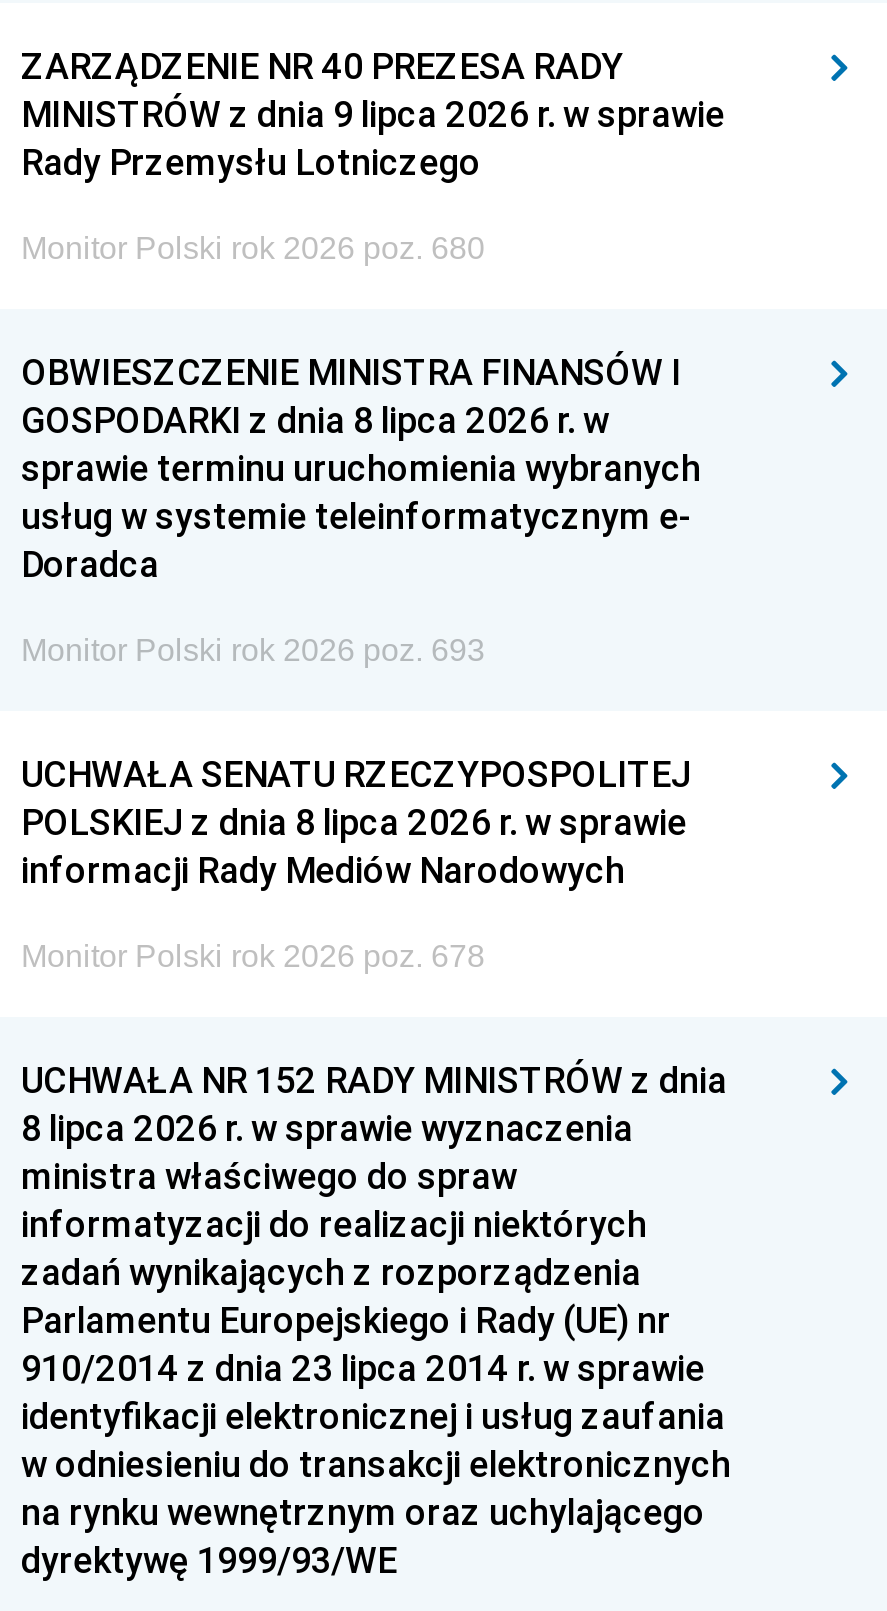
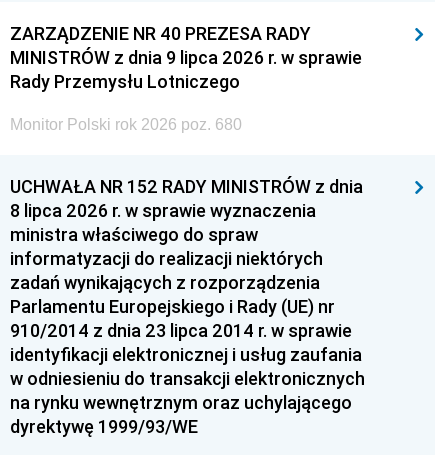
[21,349,701,973] OBWIESZCZENIE MINISTRA FINANSÓW I | GOSPODARKI z dnia 8 lipca 2026 r. w | sprawie terminu uruchomienia wybranych | usług w systemie teleinformatycznym e- | Doradca | Monitor Polski rok 2026 poz. 693 | UCHWAŁA SENATU RZECZYPOSPOLITEJ | POLSKIEJ z dnia 8 lipca 2026 r. w sprawie | informacji Rady Mediów Narodowych | Monitor Polski rok 2026 poz. 678 -> none

